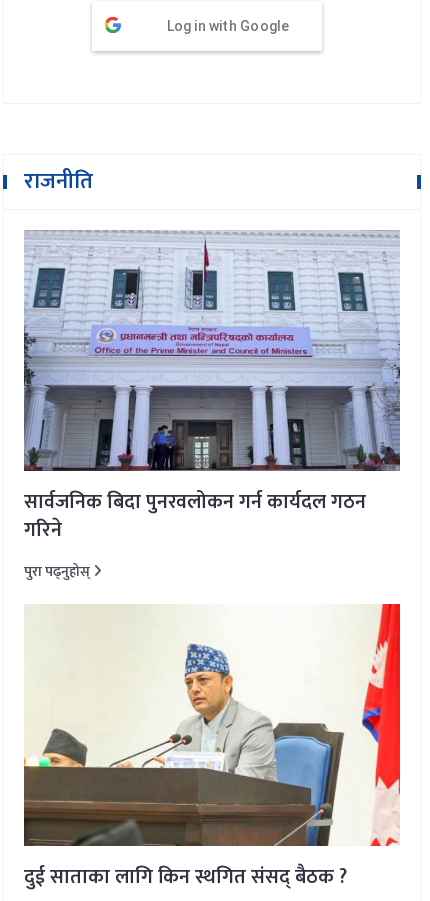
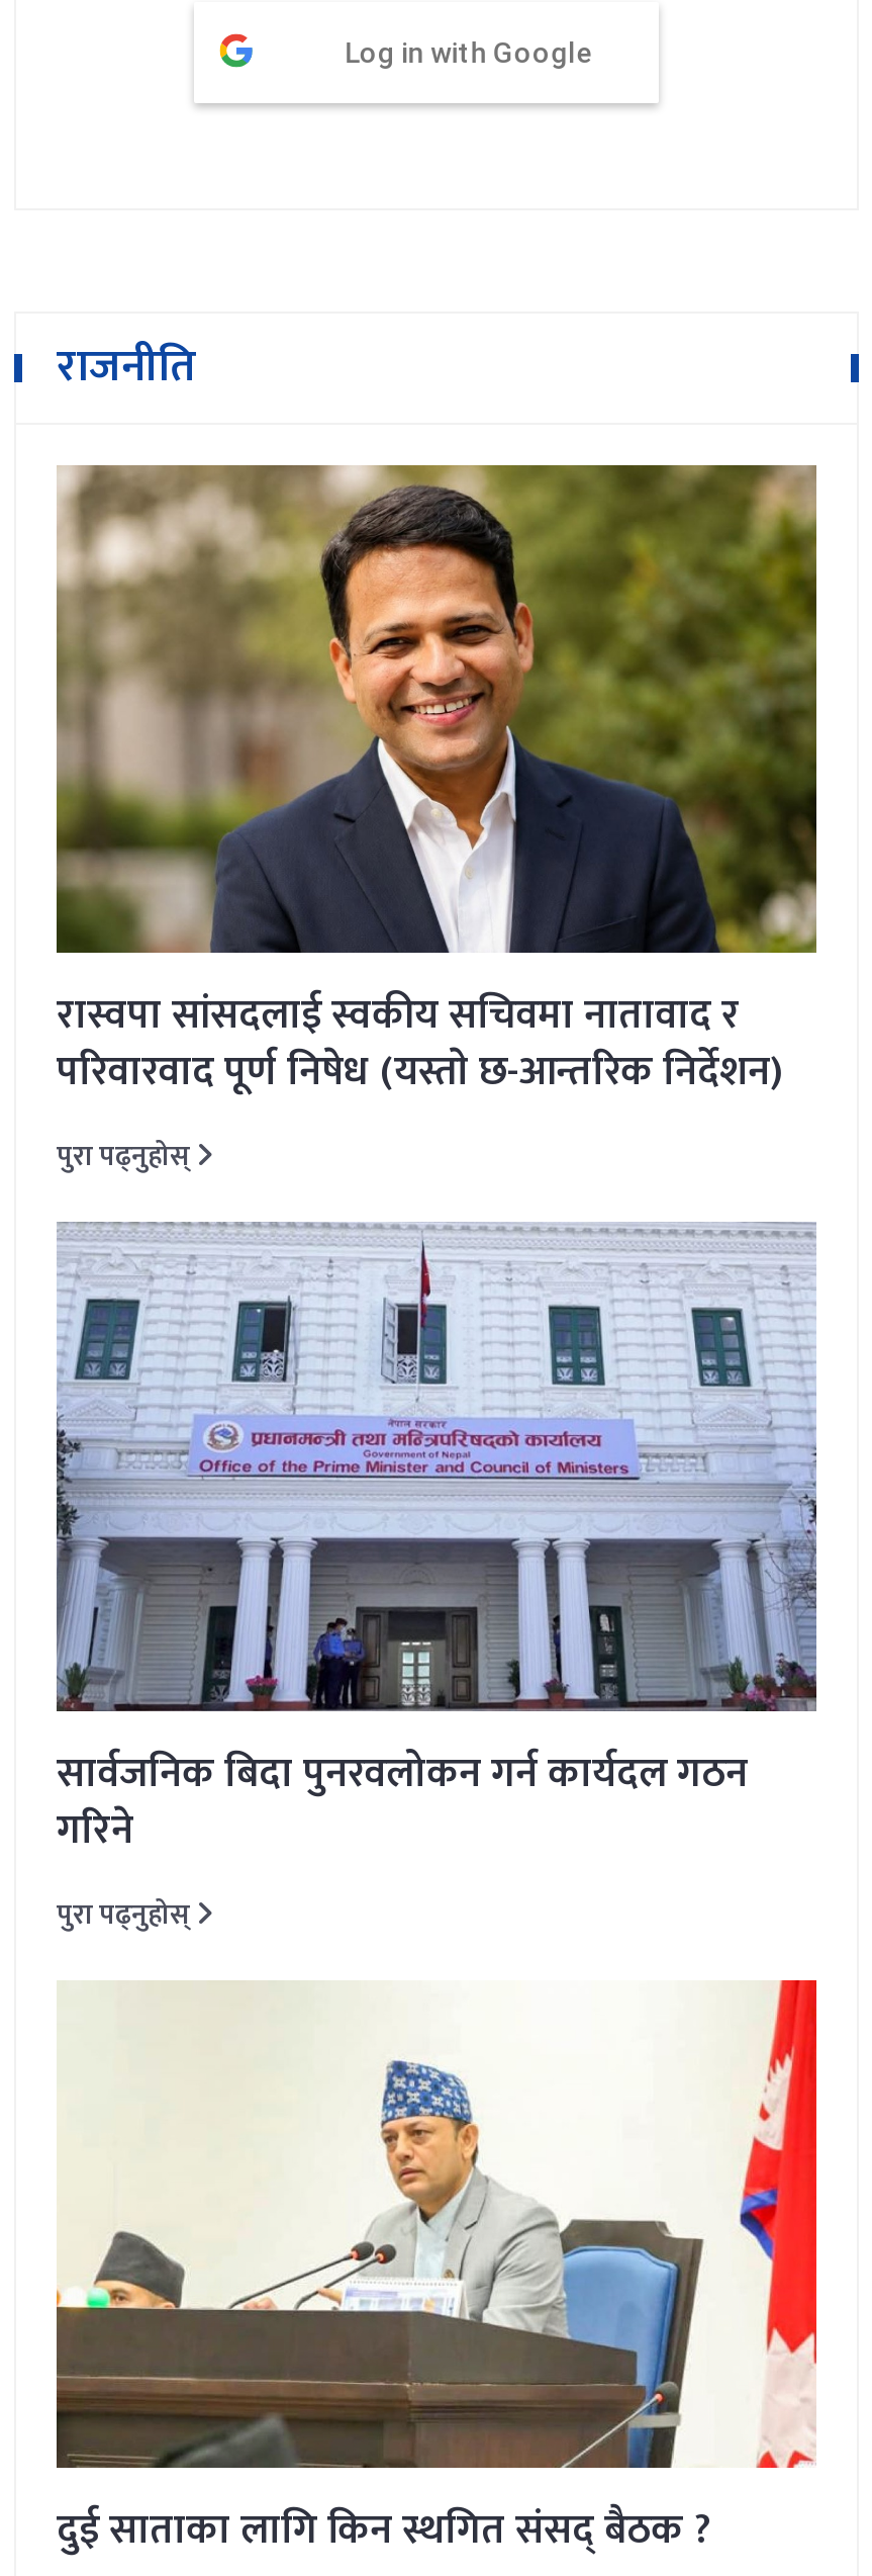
none -> [55,463,818,1179] [image] | रास्वपा सांसदलाई स्वकीय सचिवमा नातावाद र | परिवारवाद पूर्ण निषेध (यस्ताे छ-आन्तरिक निर्देशन) | पुरा पढ्नुहोस्

